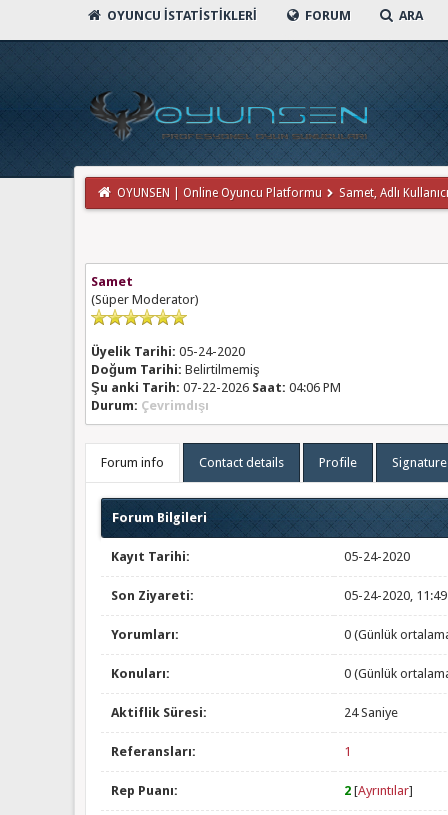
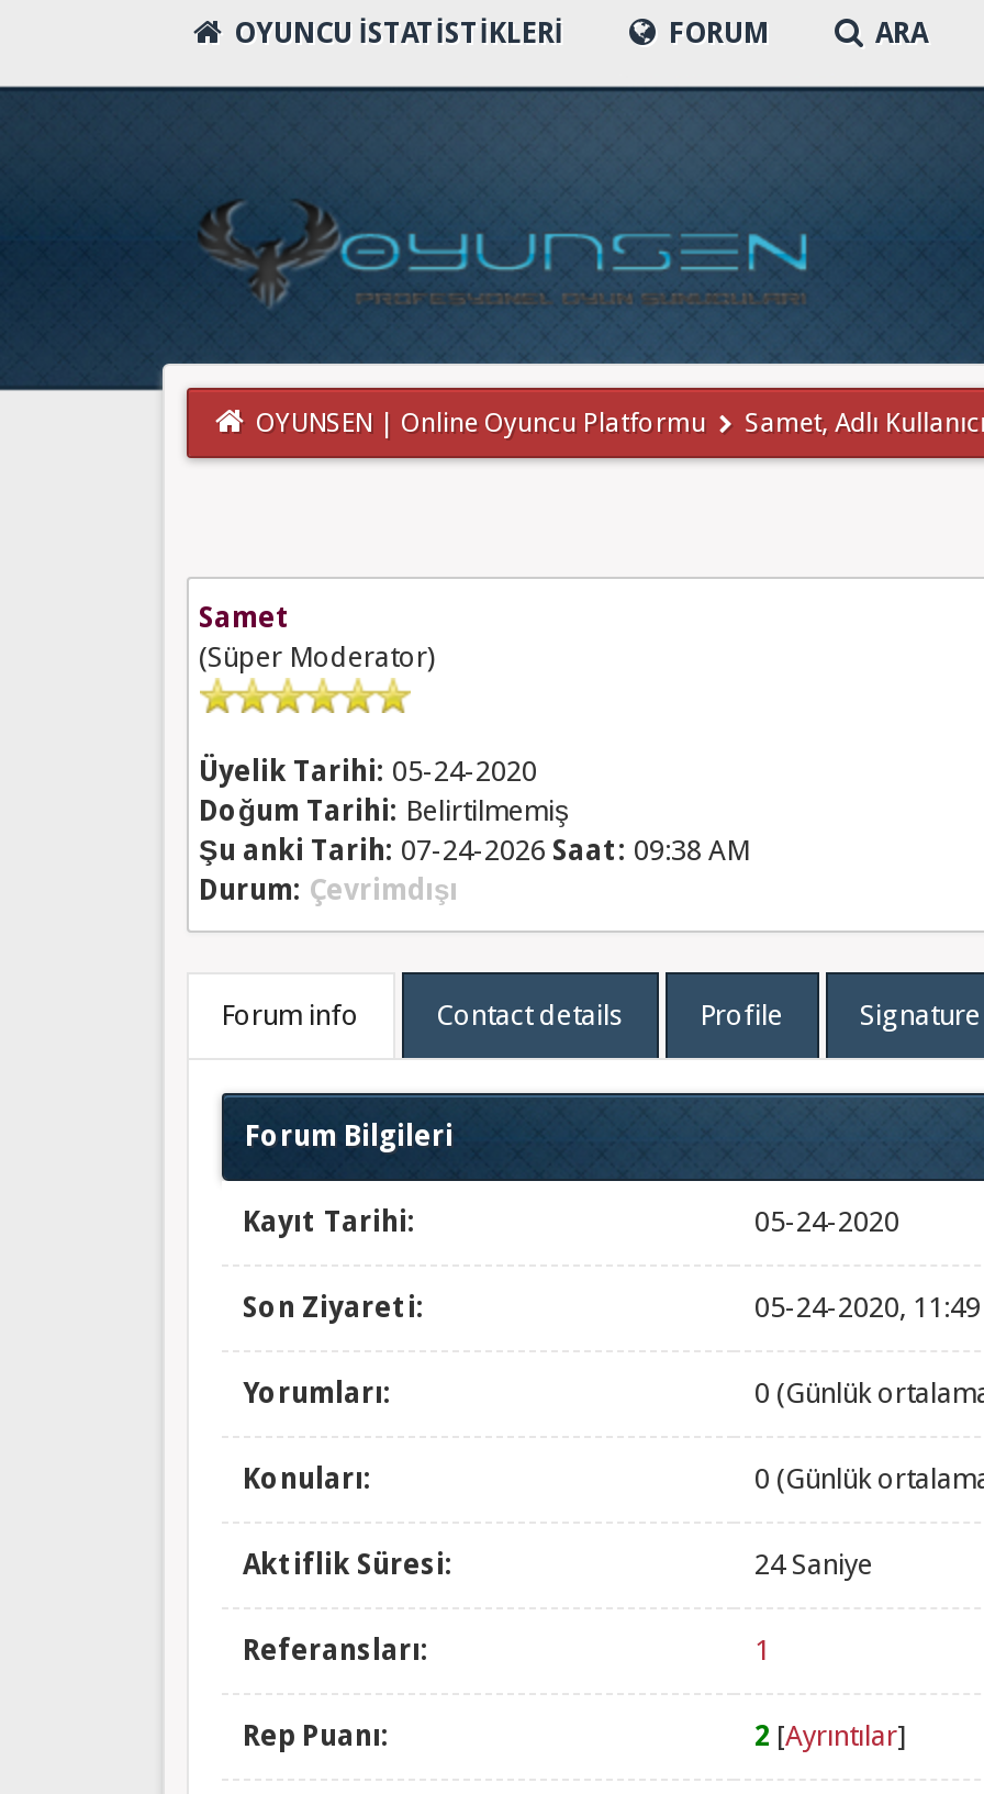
[90,380,340,395] Şu anki Tarih: 07-22-2026 Saat: 04:06 PM -> [199,834,750,867] Şu anki Tarih: 07-24-2026 Saat: 09:38 AM

